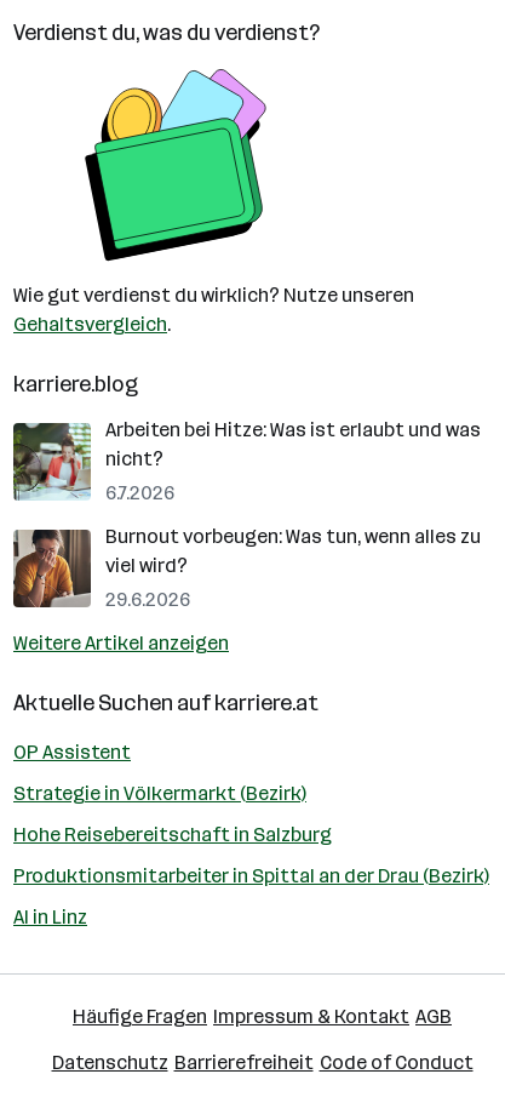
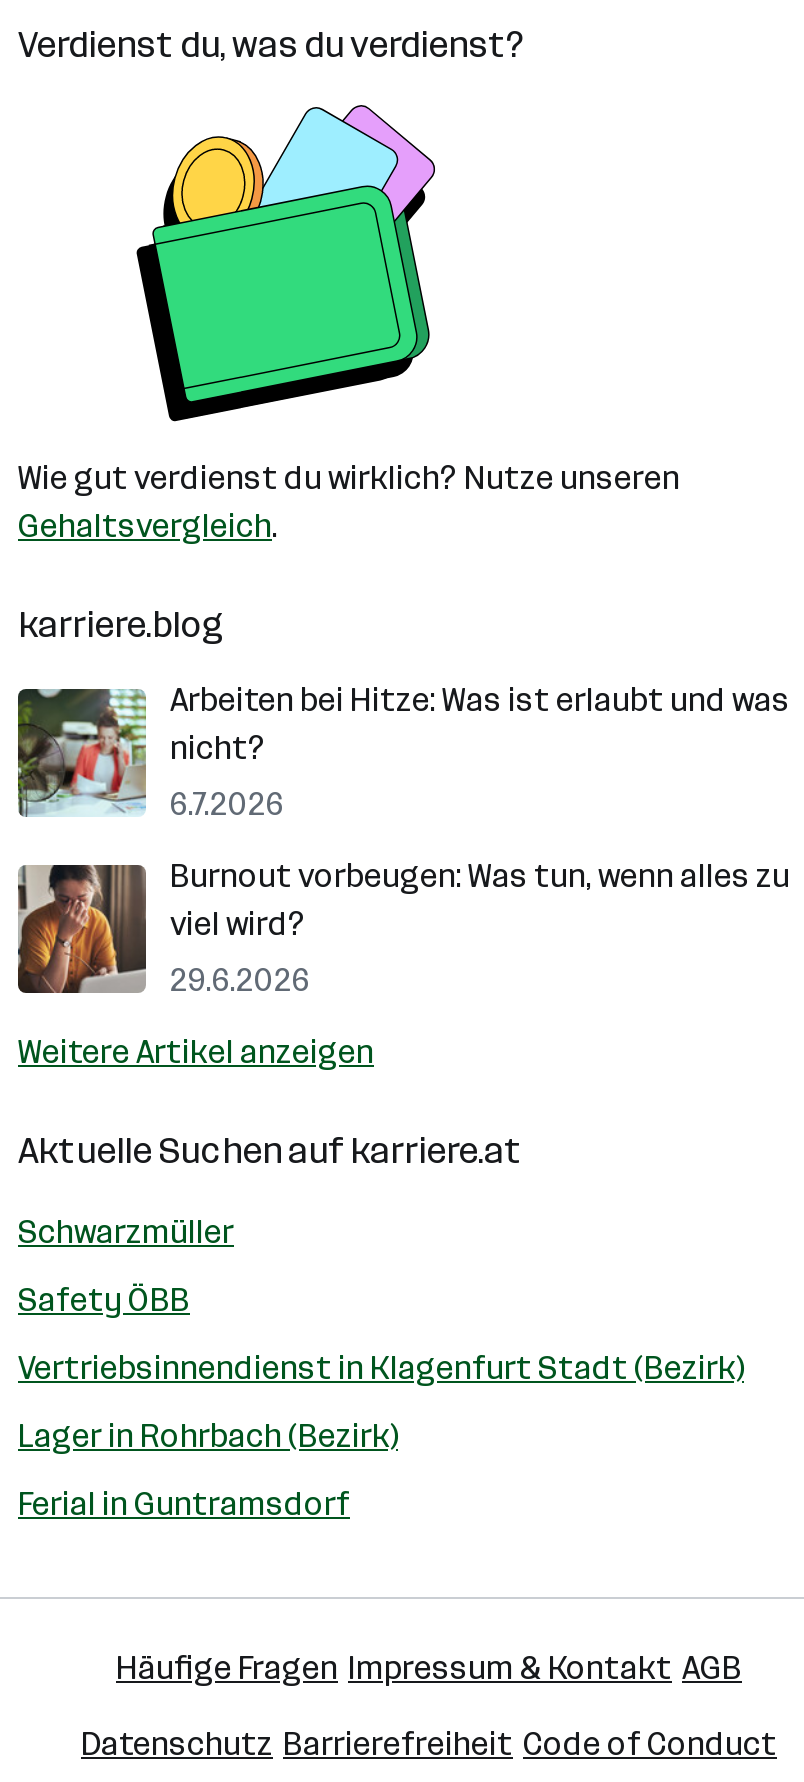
[13,741,131,764] OP Assistent -> [18,1213,234,1251] Schwarzmüller
[13,782,306,805] Strategie in Völkermarkt (Bezirk) -> [18,1281,190,1319] Safety ÖBB
[13,823,332,846] Hohe Reisebereitschaft in Salzburg -> [18,1349,744,1387] Vertriebsinnendienst in Klagenfurt Stadt (Bezirk)
[13,864,489,887] Produktionsmitarbeiter in Spittal an der Drau (Bezirk) -> [18,1417,398,1455] Lager in Rohrbach (Bezirk)
[13,905,87,929] AI in Linz -> [18,1485,350,1523] Ferial in Guntramsdorf

